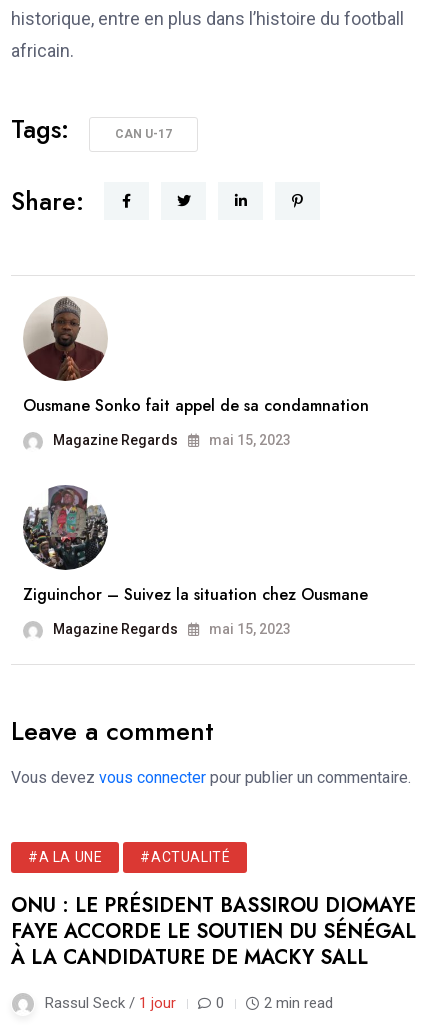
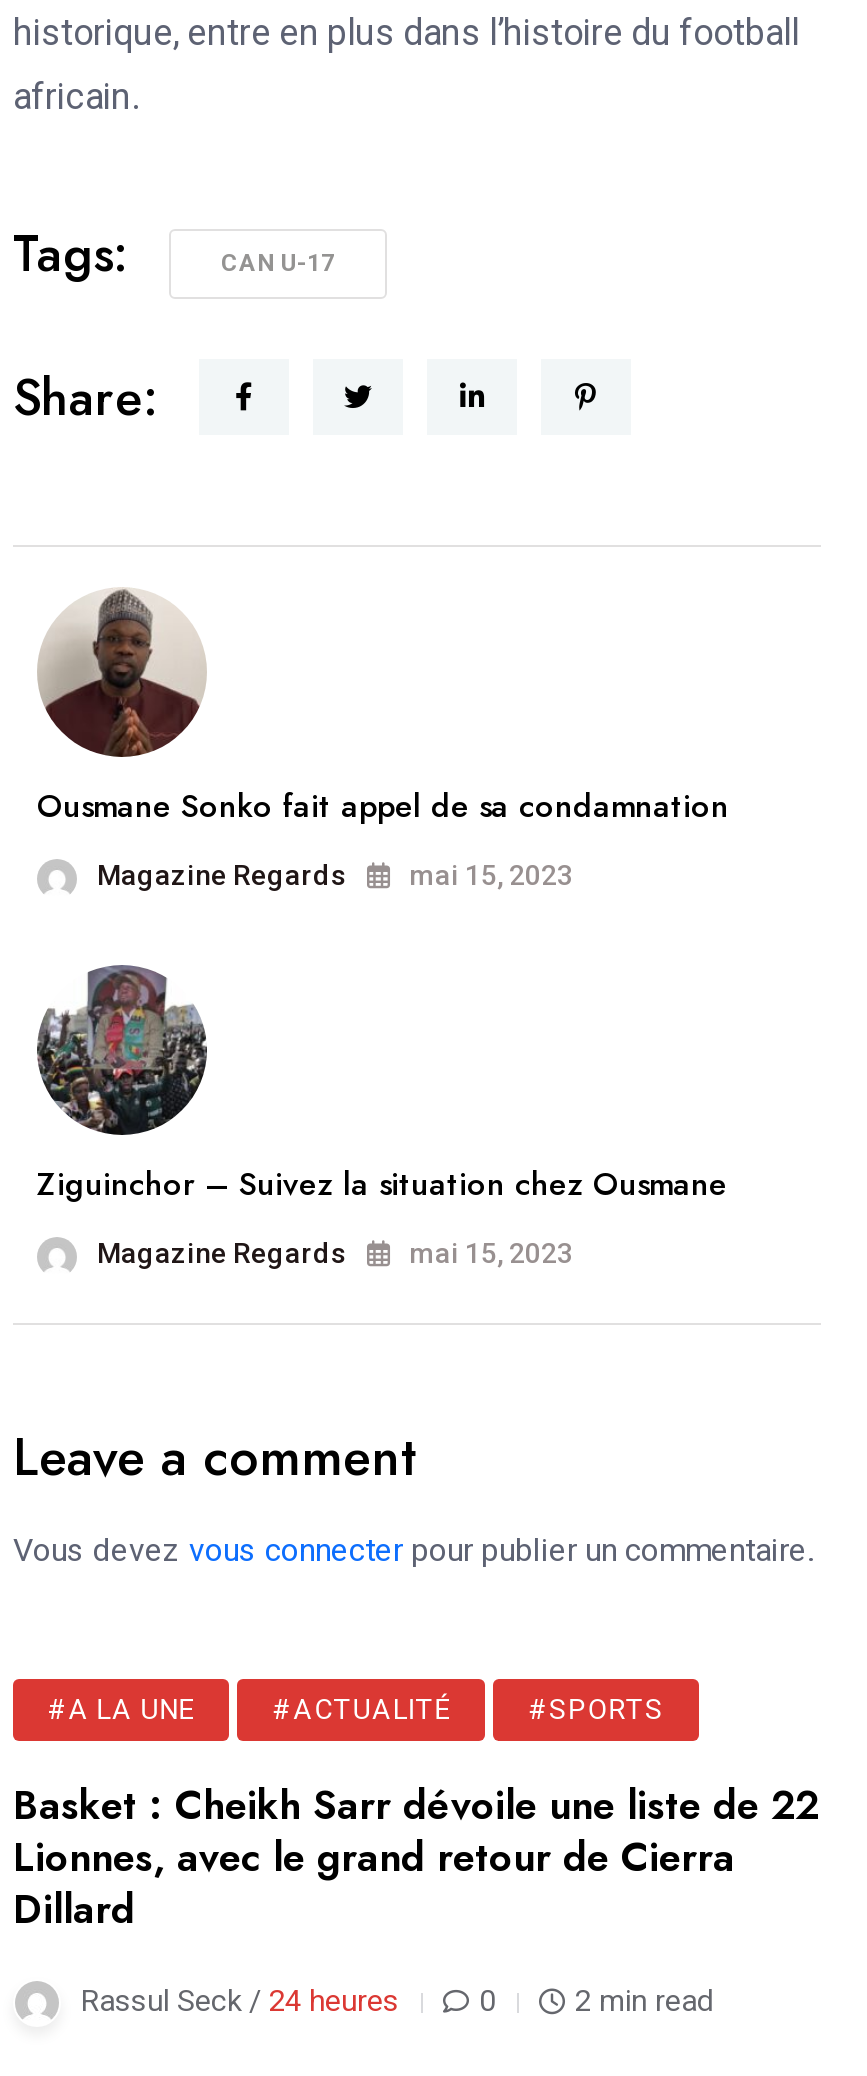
[11,891,416,1012] ONU : LE PRÉSIDENT BASSIROU DIOMAYE | FAYE ACCORDE LE SOUTIEN DU SÉNÉGAL | À LA CANDIDATURE DE MACKY SALL | Rassul Seck / 1 jour -> [13,1693,819,2019] #SPORTS | Basket : Cheikh Sarr dévoile une liste de 22 | Lionnes, avec le grand retour de Cierra | Dillard | Rassul Seck / 24 heures

